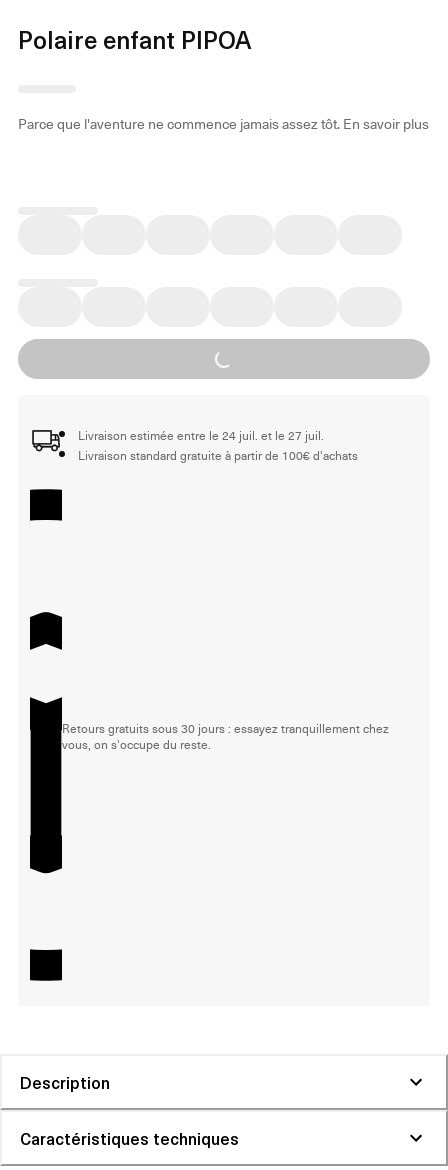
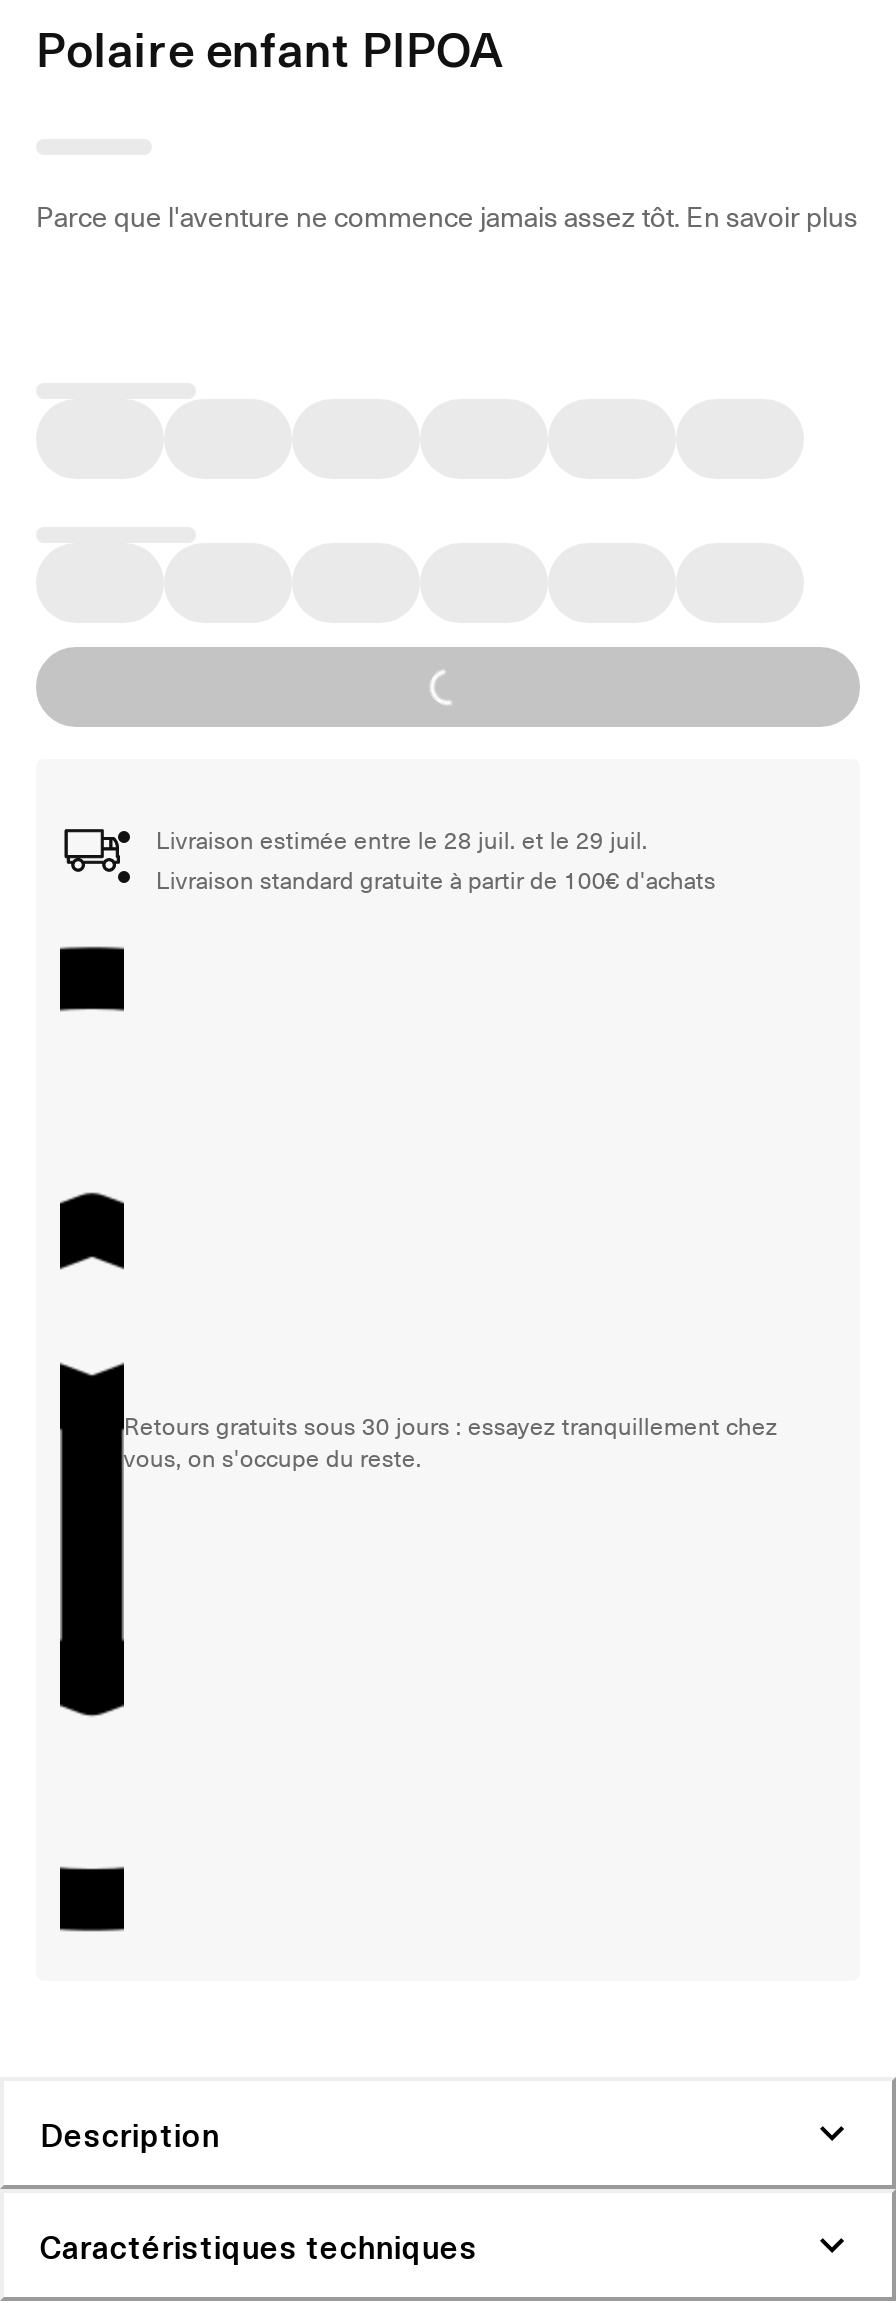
[78,426,324,444] Livraison estimée entre le 24 juil. et le 27 juil. -> [156,821,648,857] Livraison estimée entre le 28 juil. et le 29 juil.

